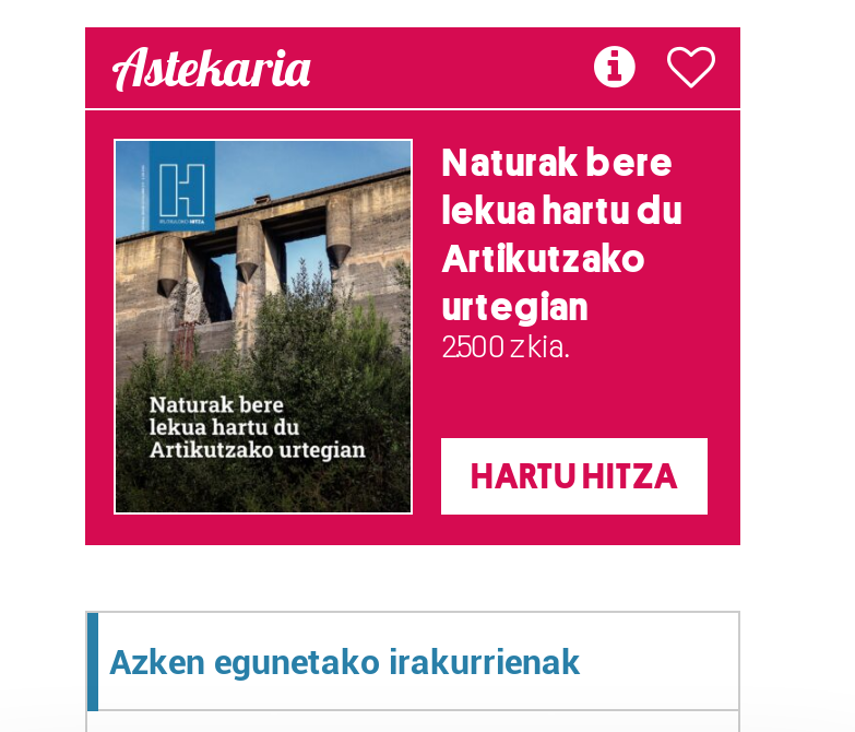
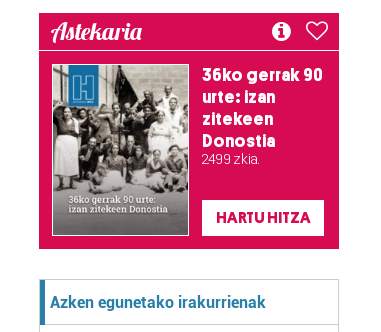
[114,139,682,515] [image] | Naturak bere | lekua hartu du | Artikutzako | urtegian | 2.500 zkia. -> [52,64,323,236] [image] | 36ko gerrak 90 | urte: izan | zitekeen | Donostia | 2.499 zkia.

